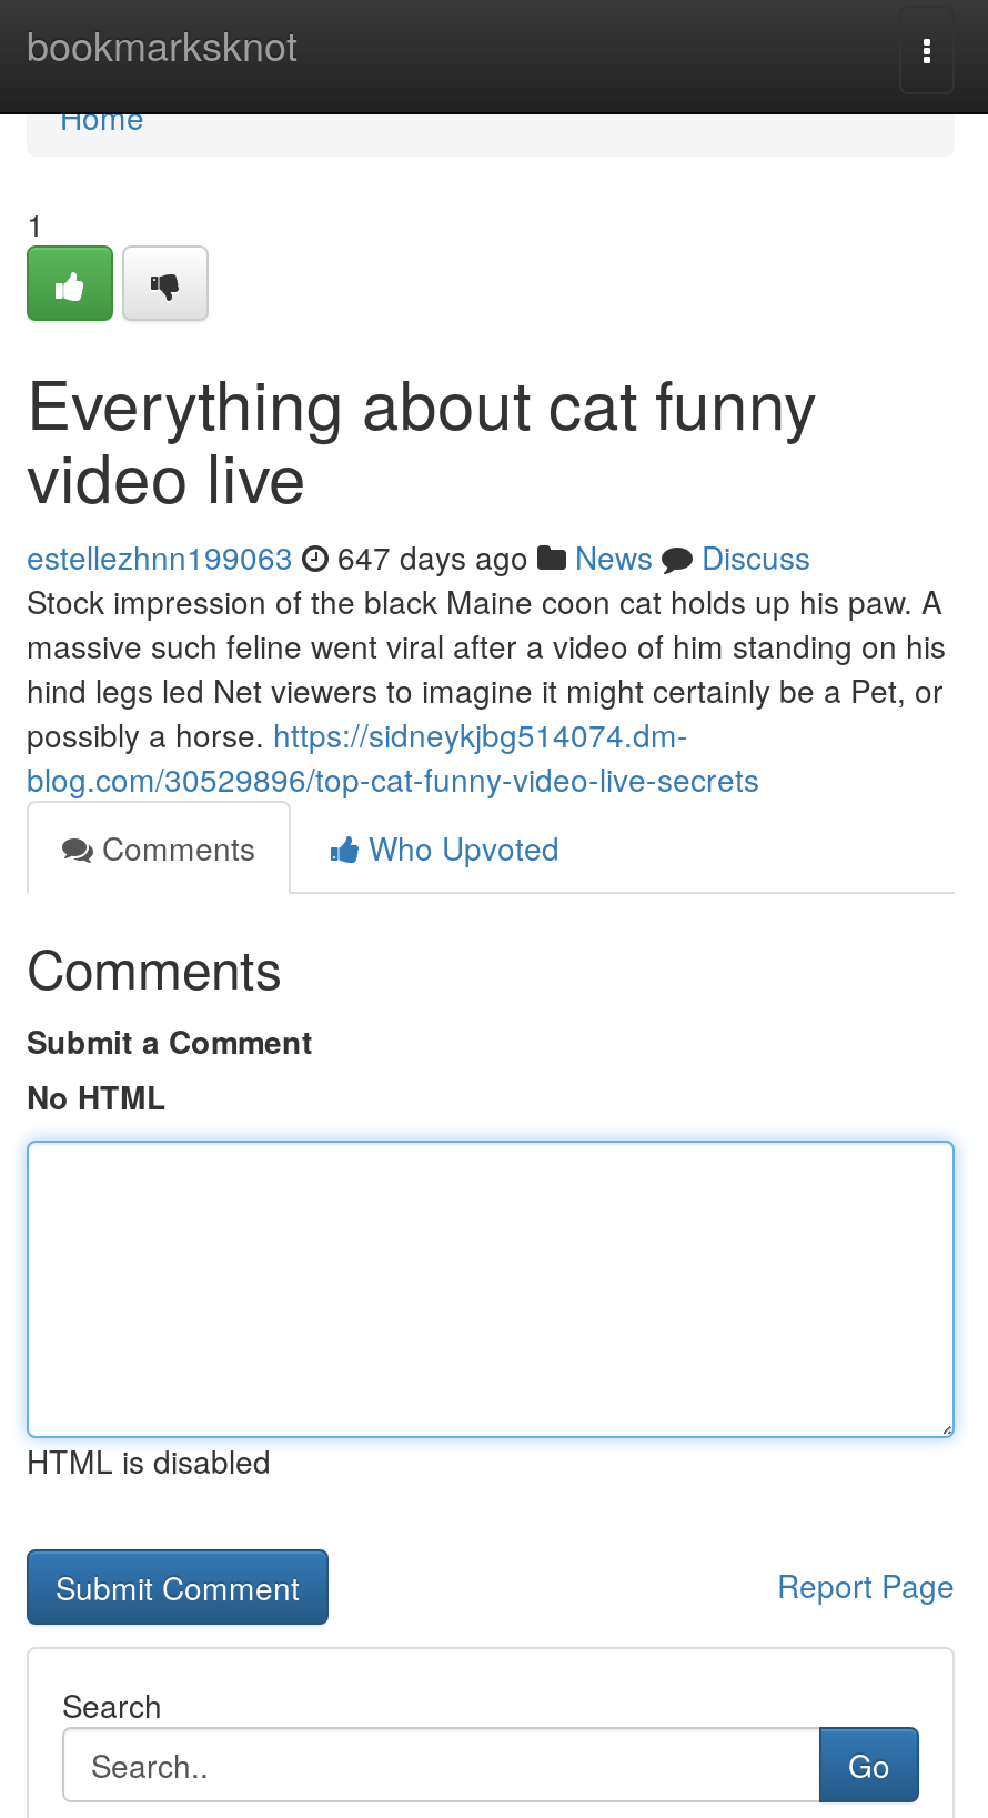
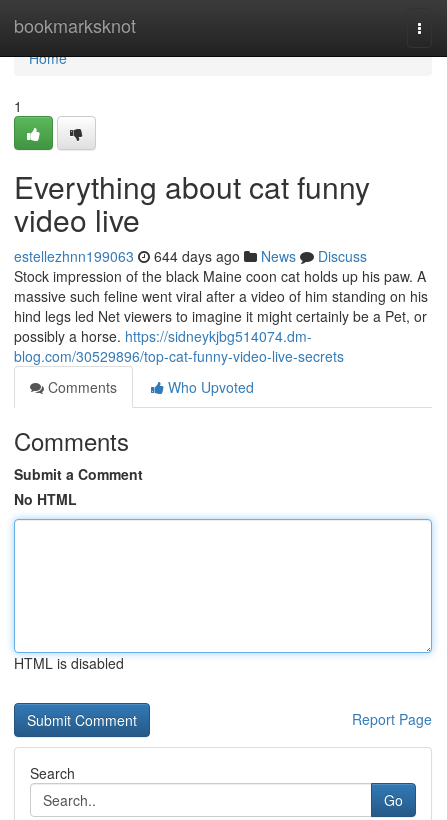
[27,534,810,579] estellezhnn199063 647 days ago News Discuss -> [14,246,367,266] estellezhnn199063 644 days ago News Discuss

